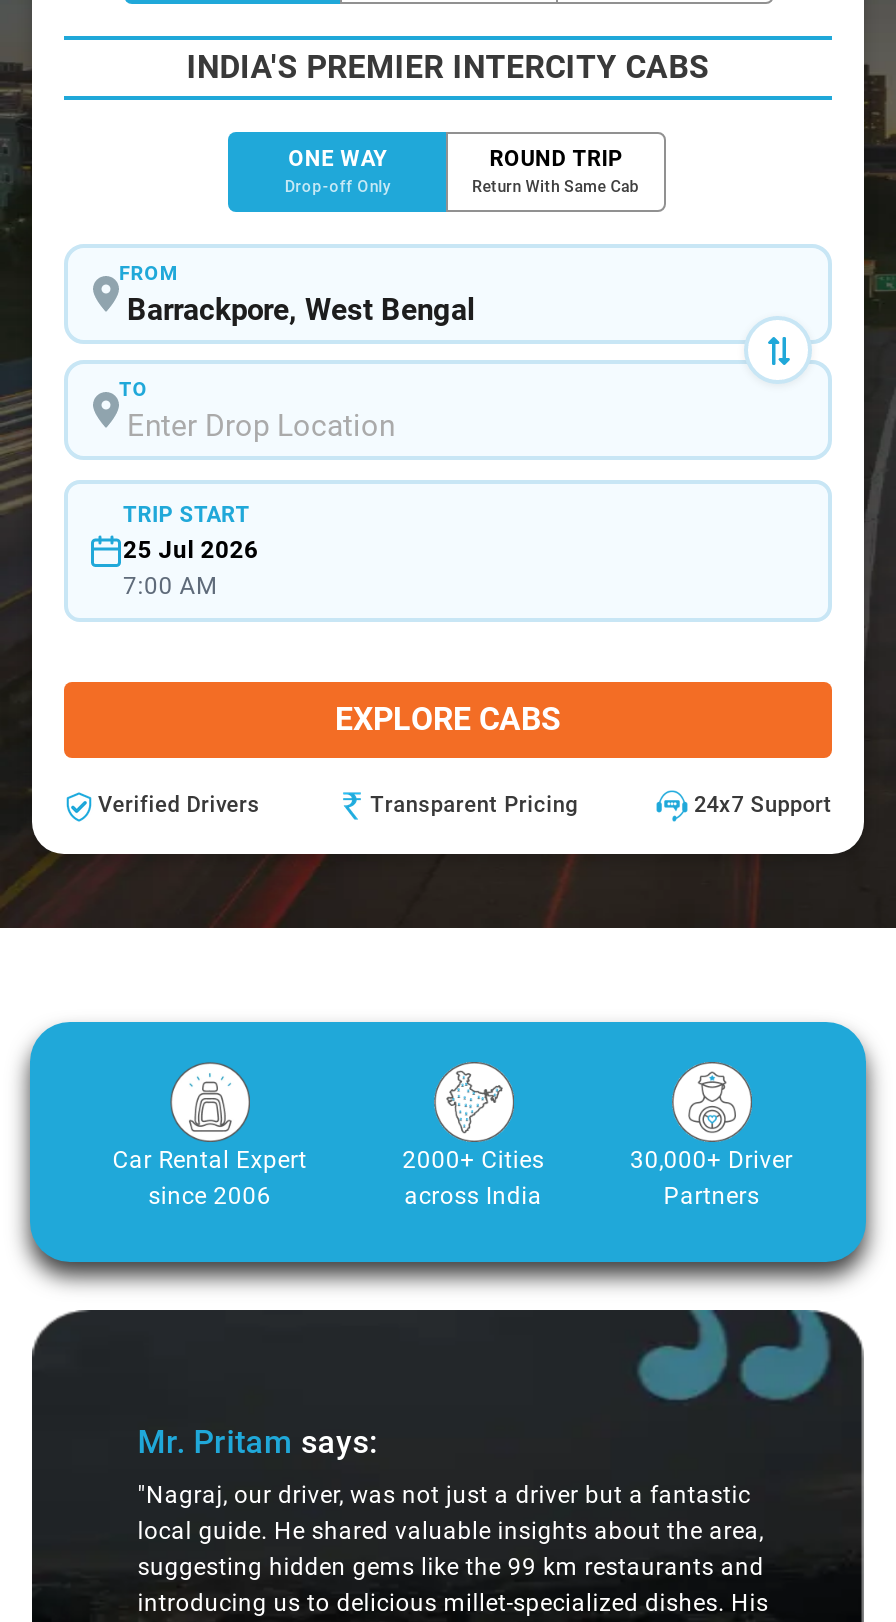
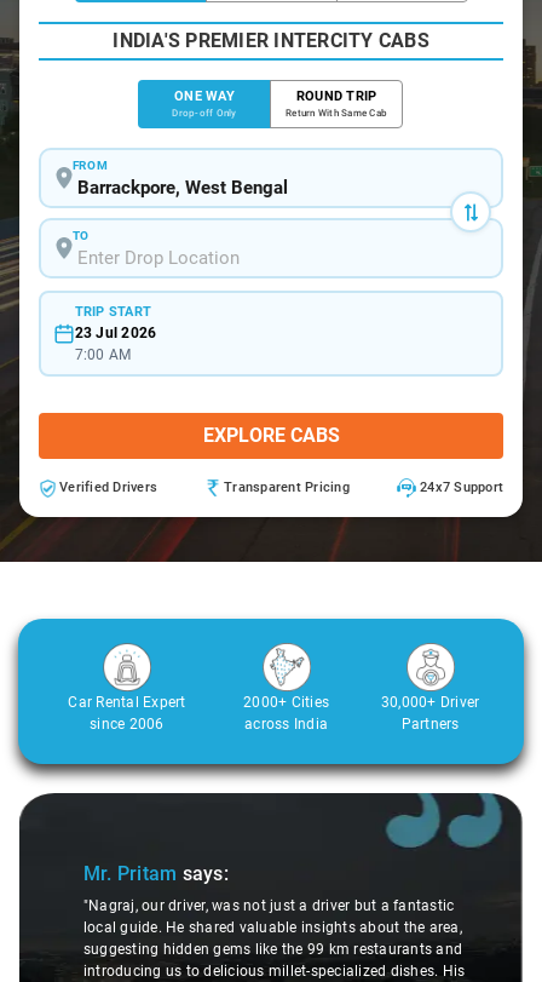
[123,535,258,563] 25 Jul 2026 -> [74,324,156,341] 23 Jul 2026

